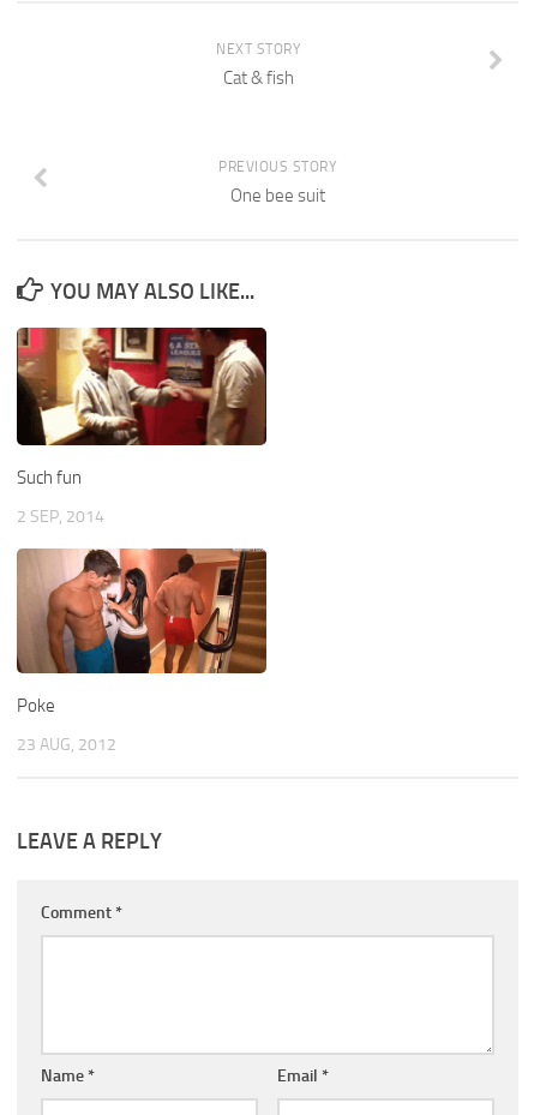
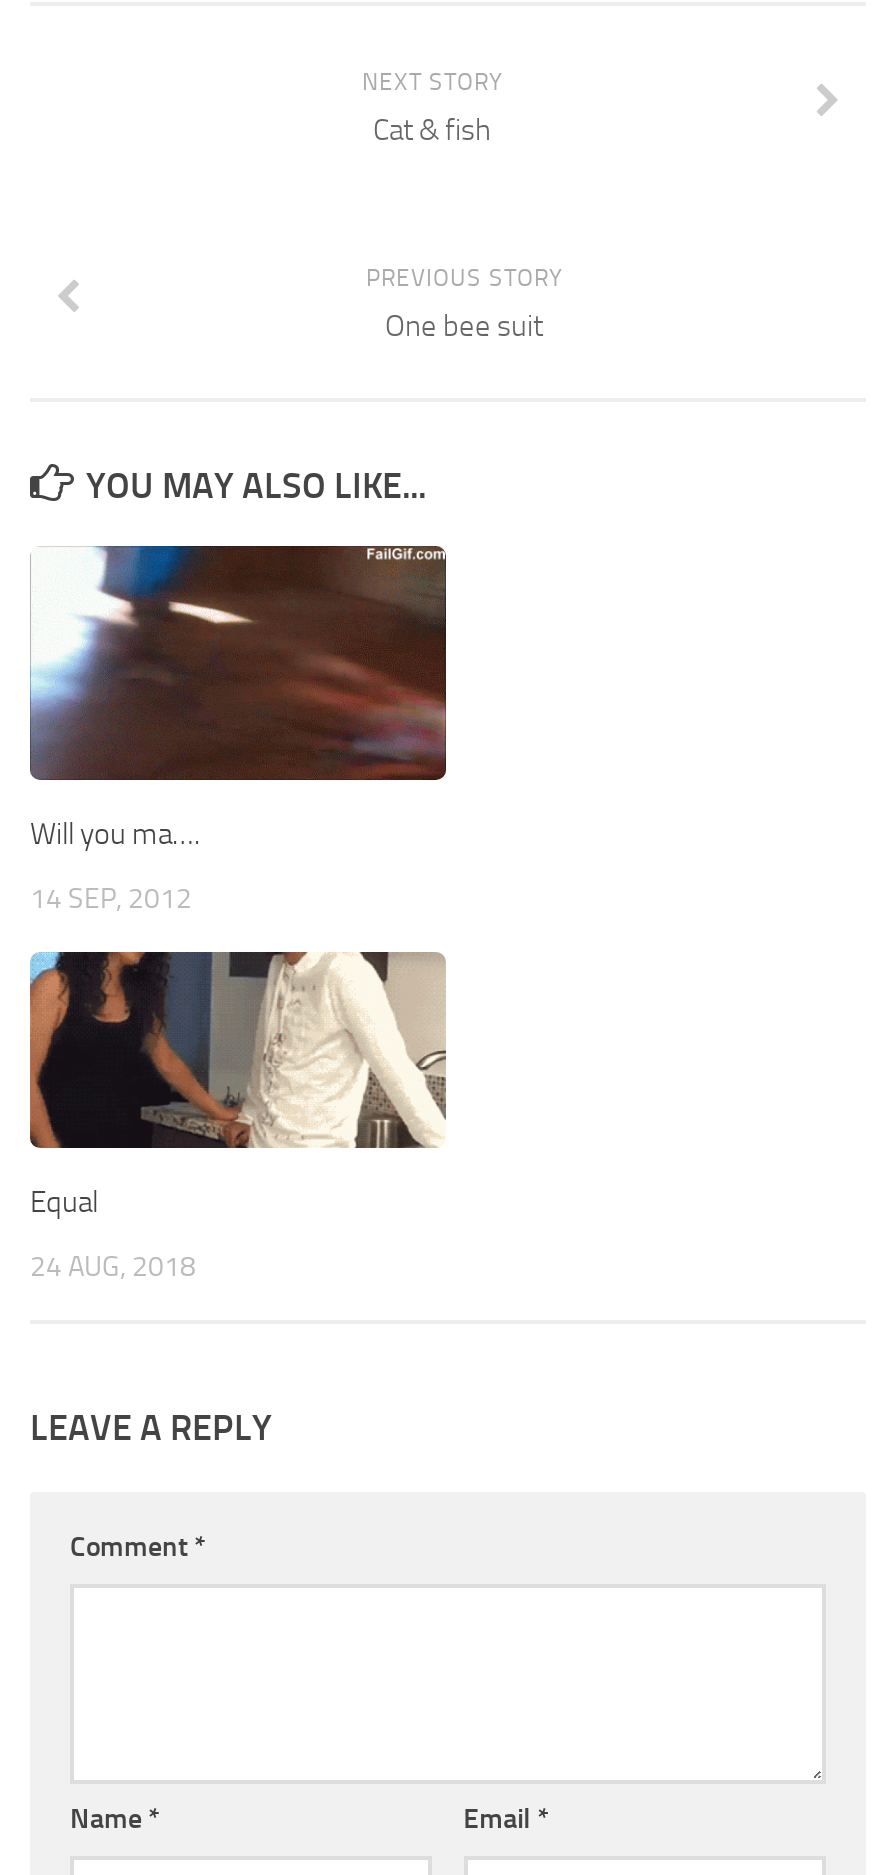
[16,326,266,488] [image] | Such fun -> [28,544,448,852] [image] | Will you ma….
[17,506,104,527] 2 SEP, 2014 -> [30,882,192,916] 14 SEP, 2012
[16,547,268,717] [image] | Poke -> [28,940,446,1220] [image] | Equal
[17,735,116,755] 23 AUG, 2012 -> [30,1250,196,1284] 24 AUG, 2018

